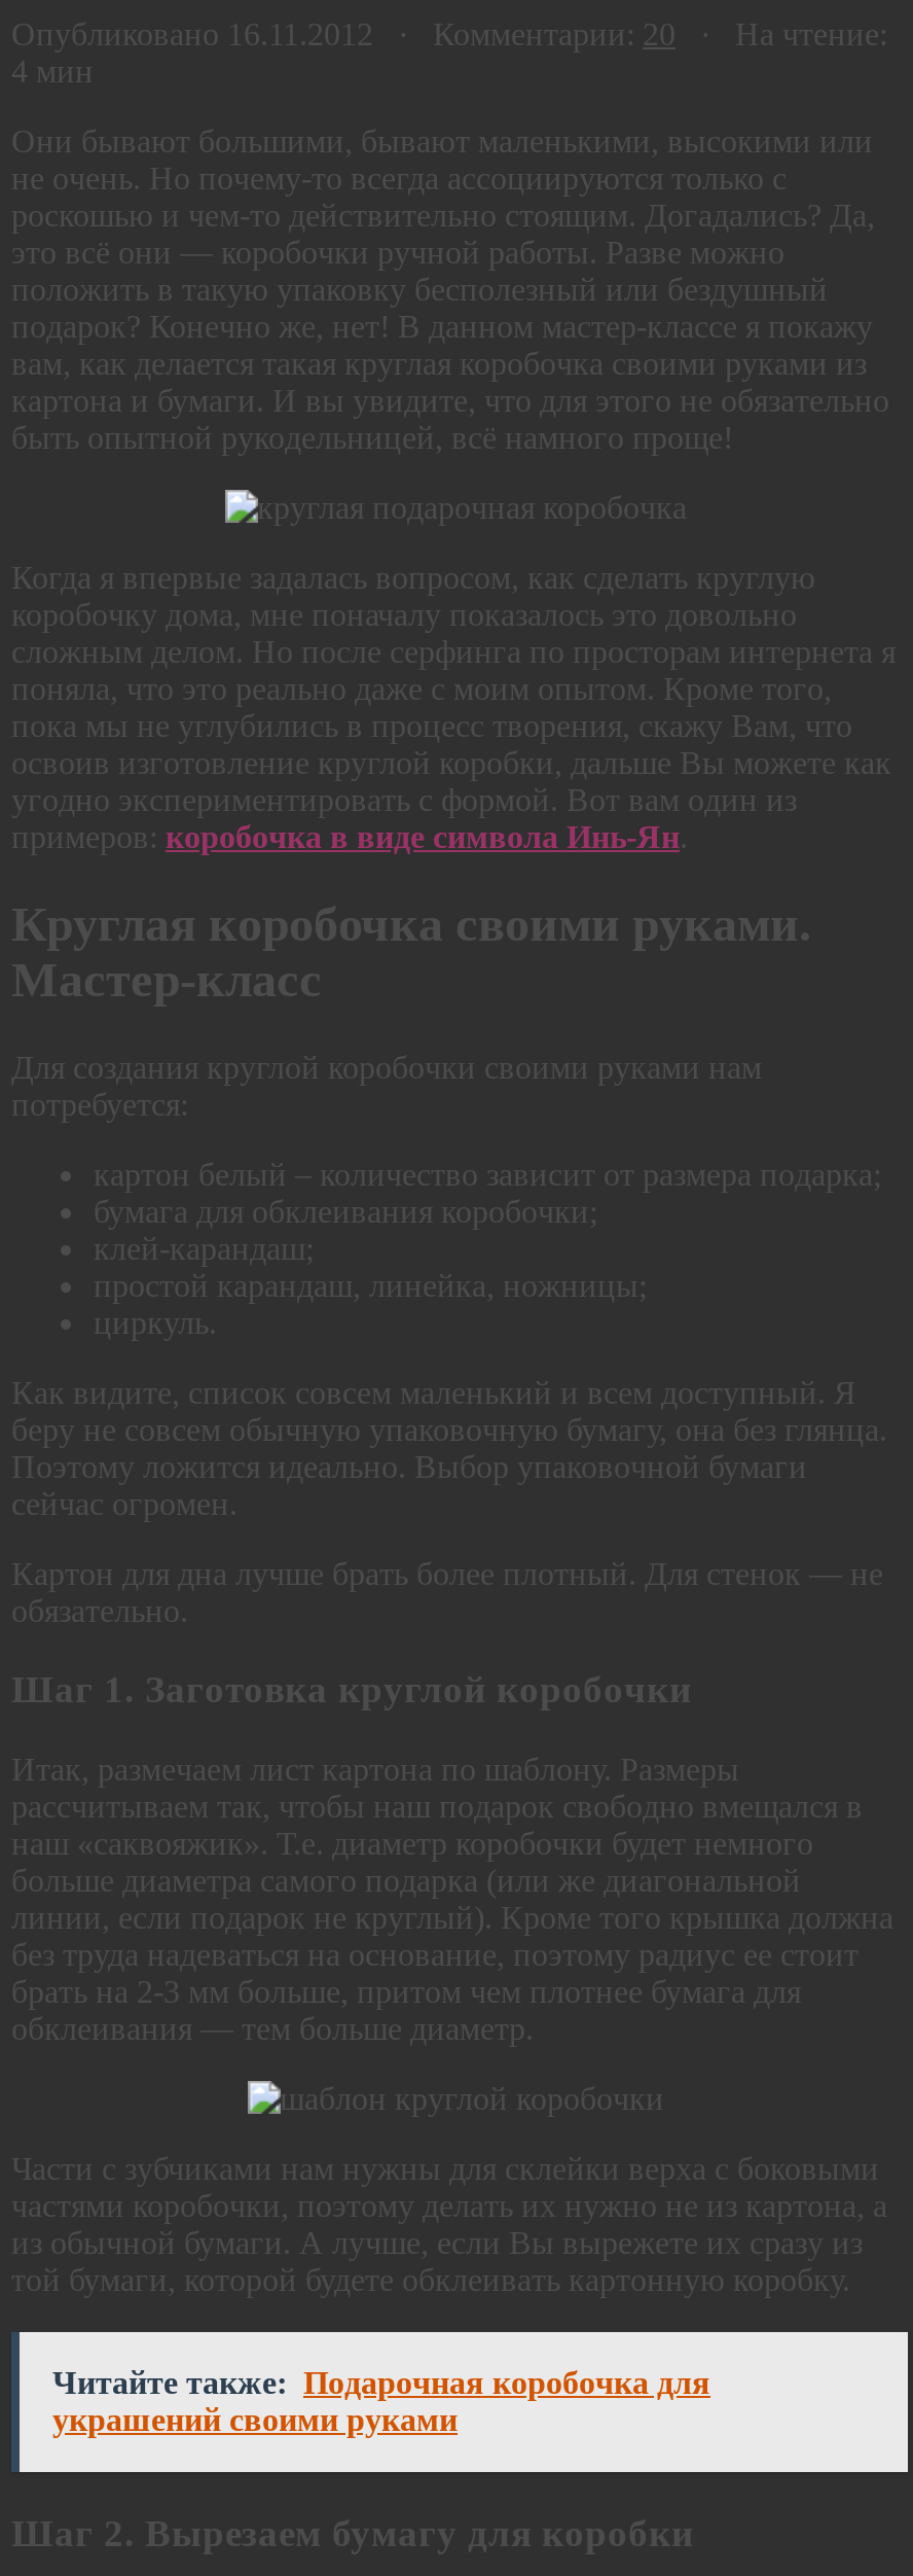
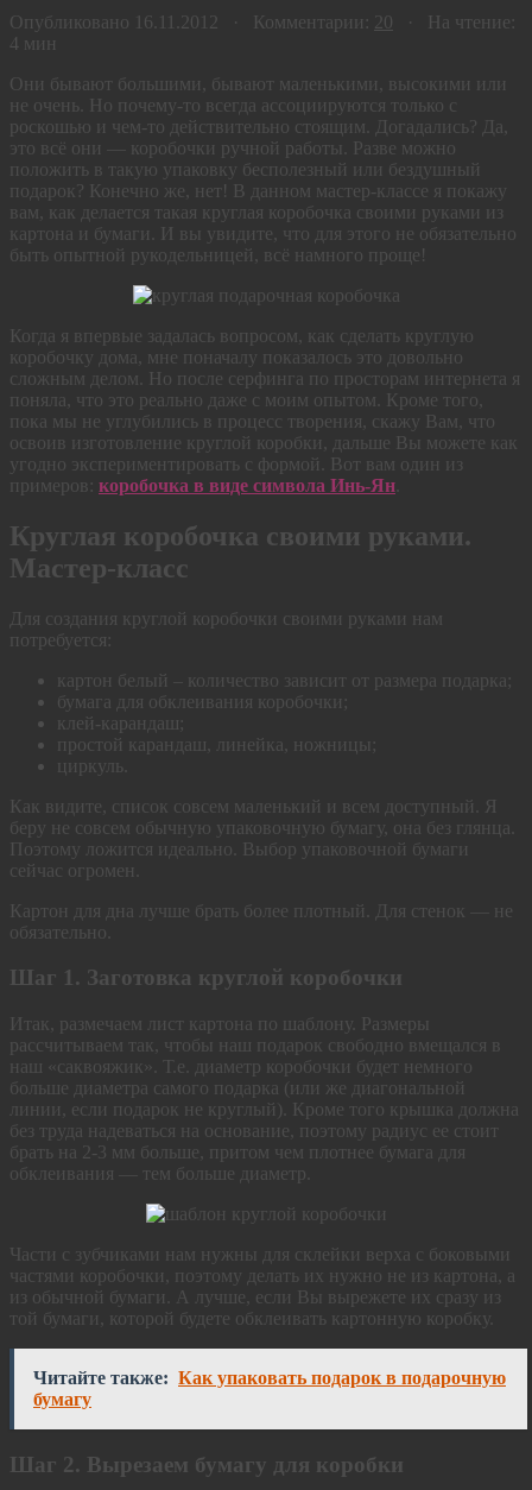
[52,2365,710,2437] Читайте также: Подарочная коробочка для | украшений своими руками -> [33,1368,506,1409] Читайте также: Как упаковать подарок в подарочную | бумагу

